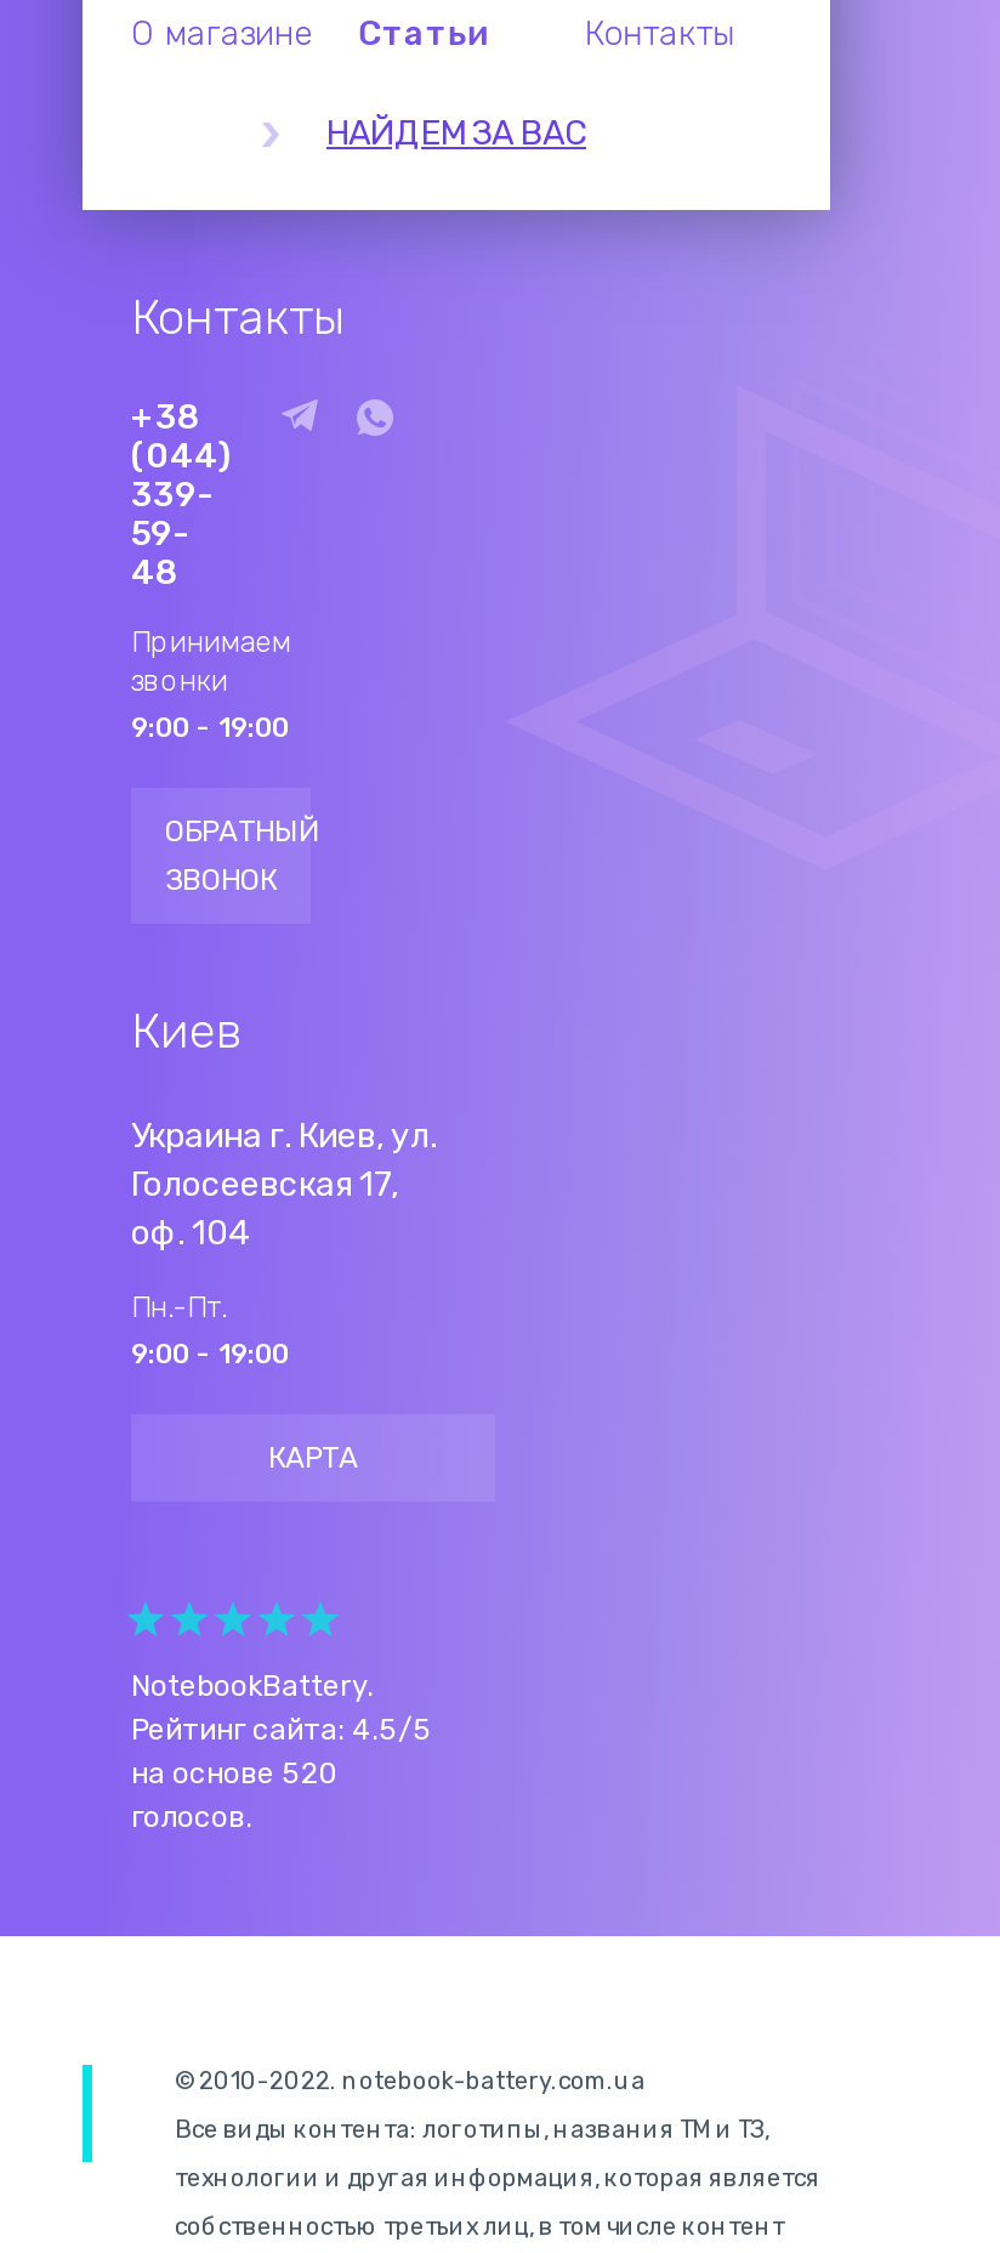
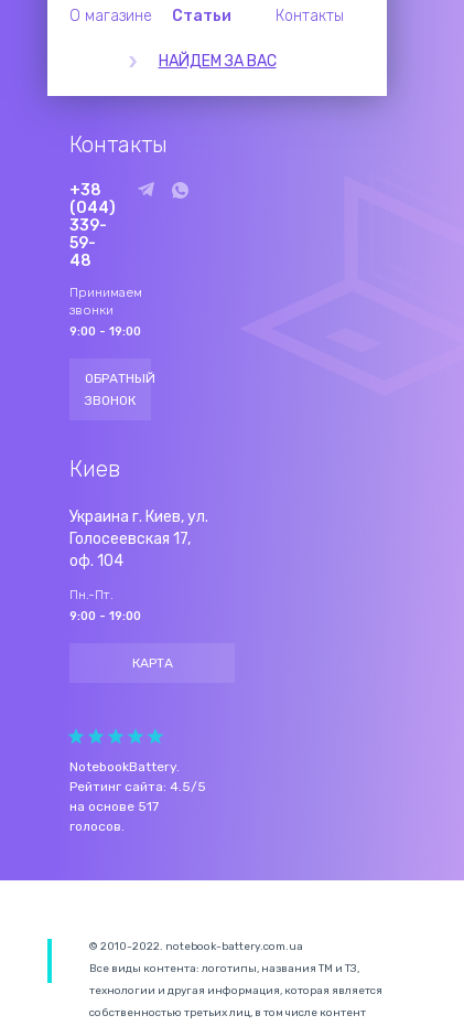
[131,1757,337,1791] на основе 520 -> [69,799,159,814] на основе 517

